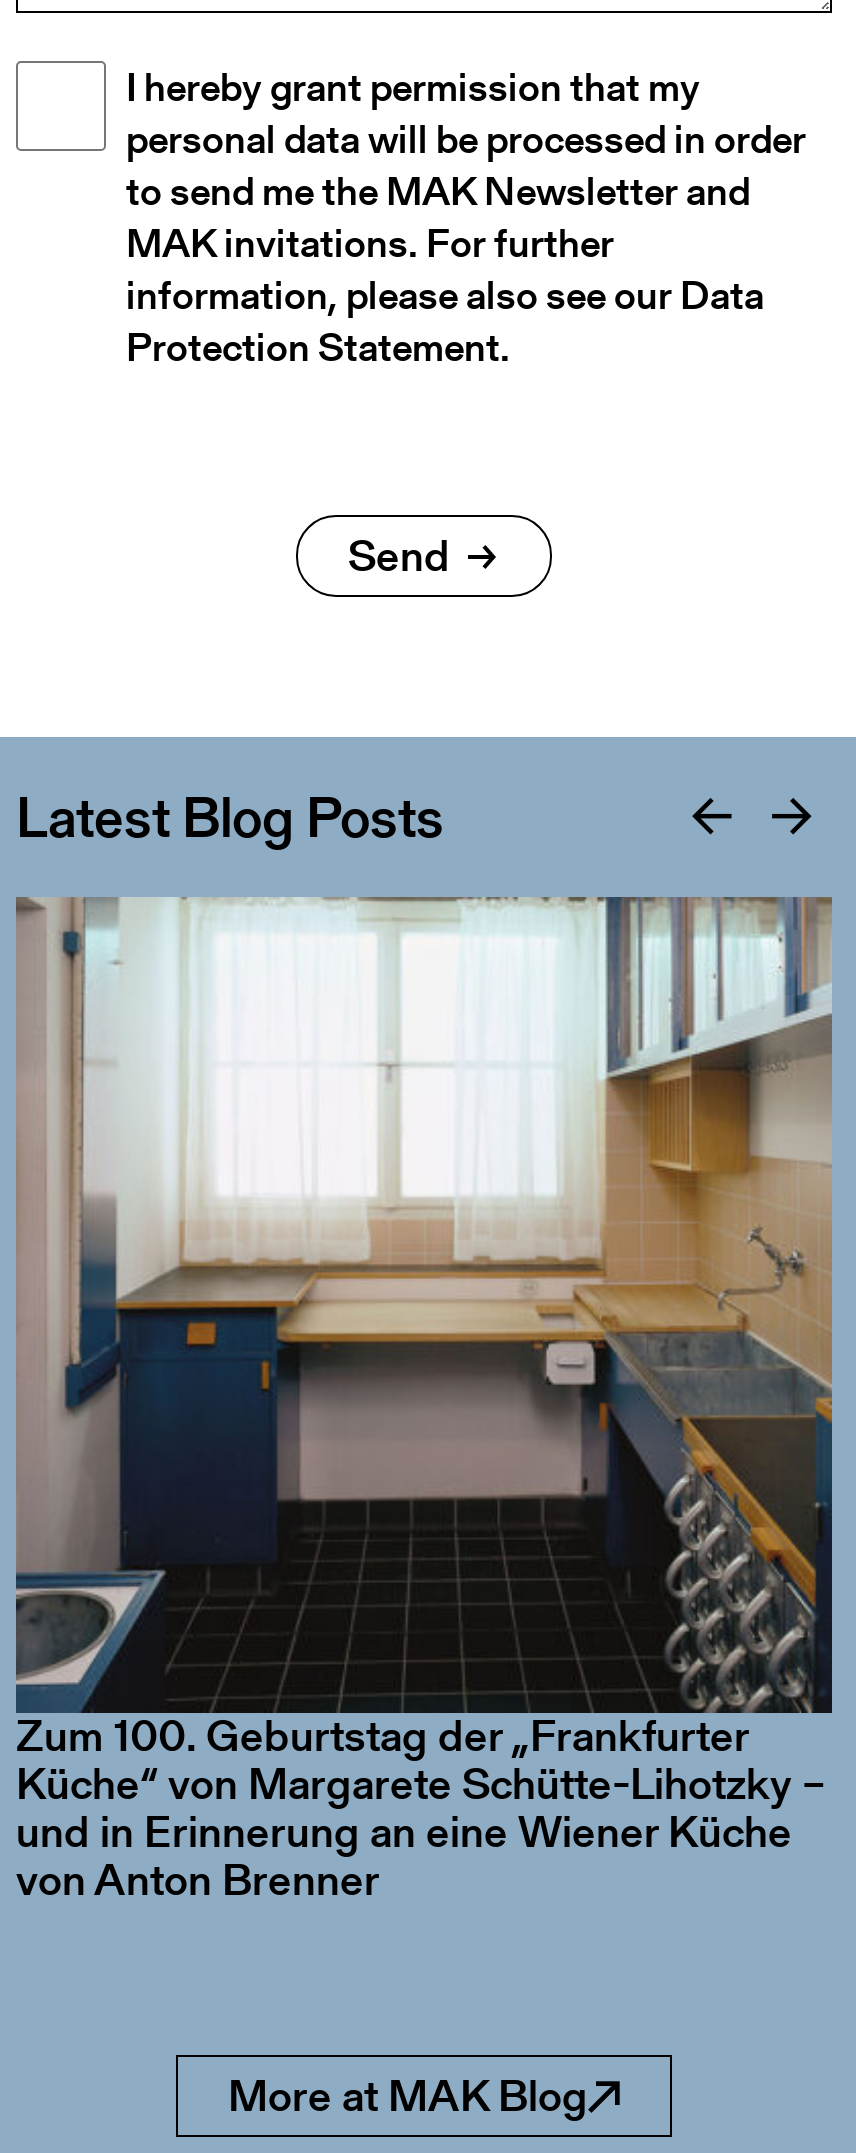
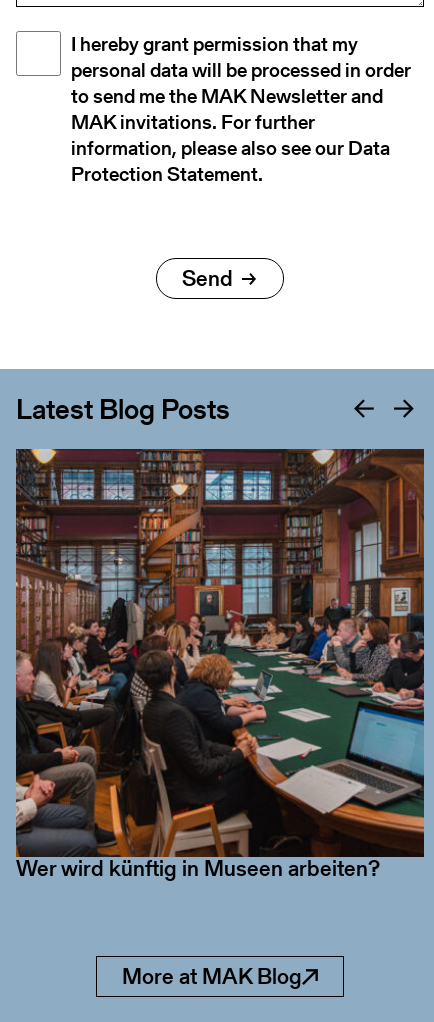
[16,897,834,1713] [image] -> [15,448,425,798] [image]
[16,1706,826,1912] Zum 100. Geburtstag der „Frankfurter | Küche“ von Margarete Schütte-Lihotzky – | und in Erinnerung an eine Wiener Küche | von Anton Brenner -> [16,853,380,884] Wer wird künftig in Museen arbeiten?

